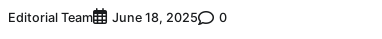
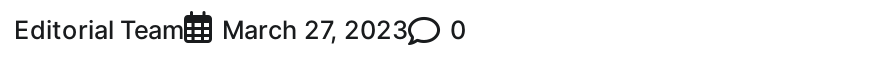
[8,10,227,25] Editorial Team June 18, 2025 0 -> [14,14,466,45] Editorial Team March 27, 2023 0

